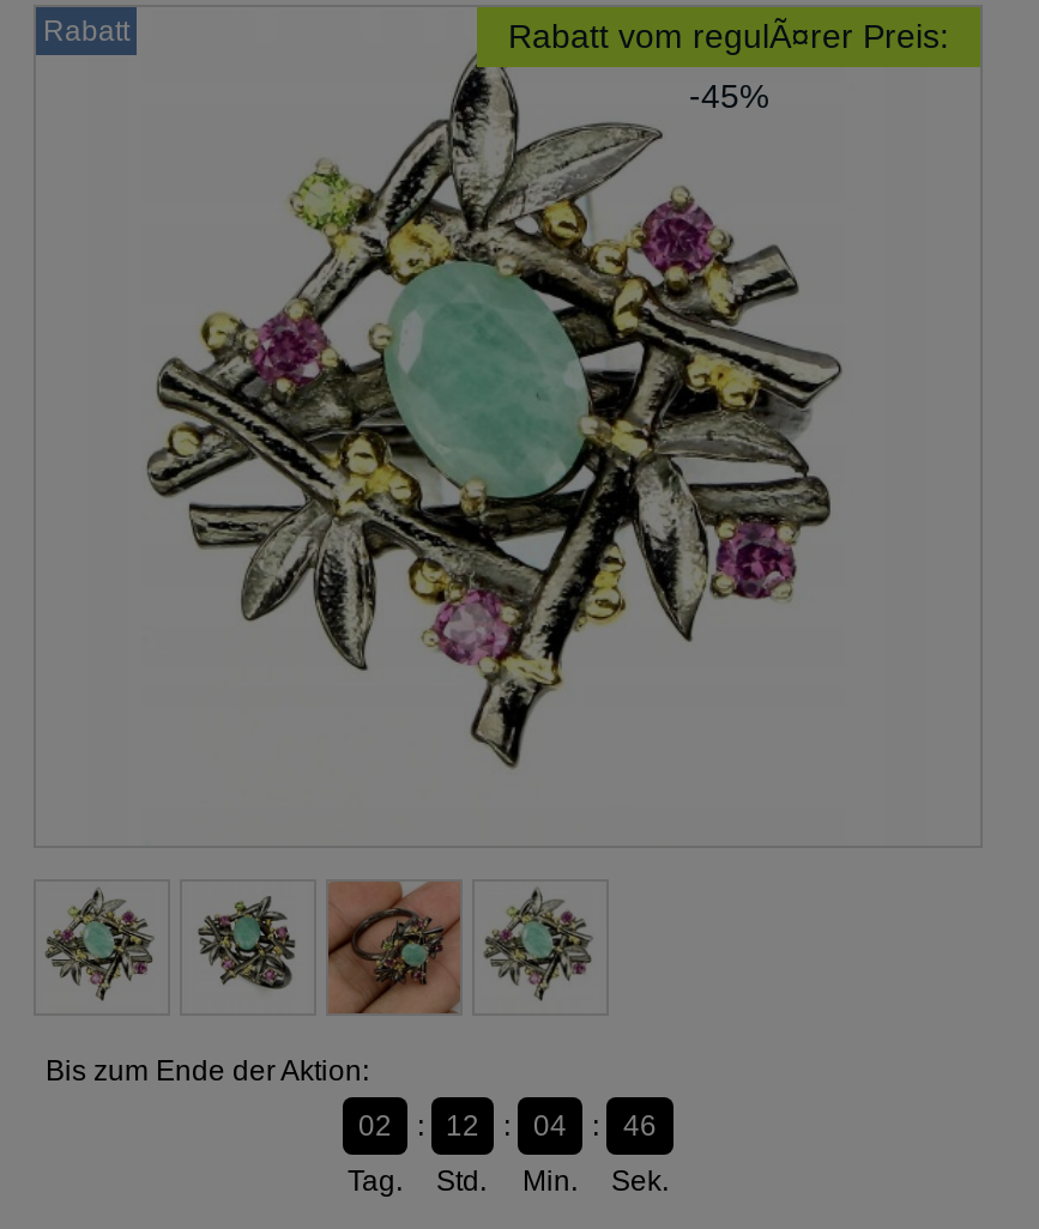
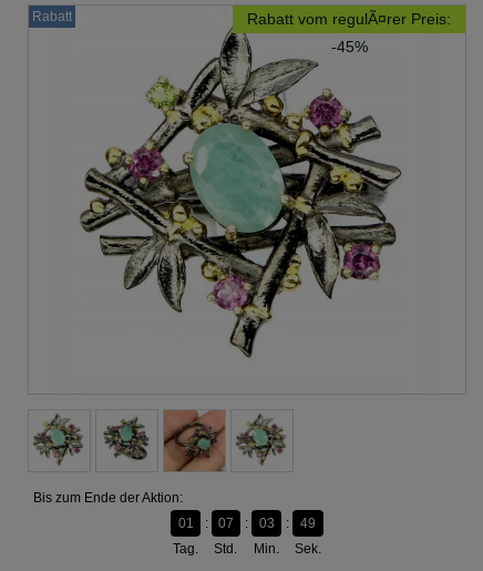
[358,1108,392,1142] 02 -> [178,515,193,531] 01
[446,1108,479,1142] 12 -> [218,515,234,531] 07
[533,1108,567,1142] 04 -> [259,515,274,531] 03
[623,1108,657,1142] 46 -> [300,515,316,531] 49

